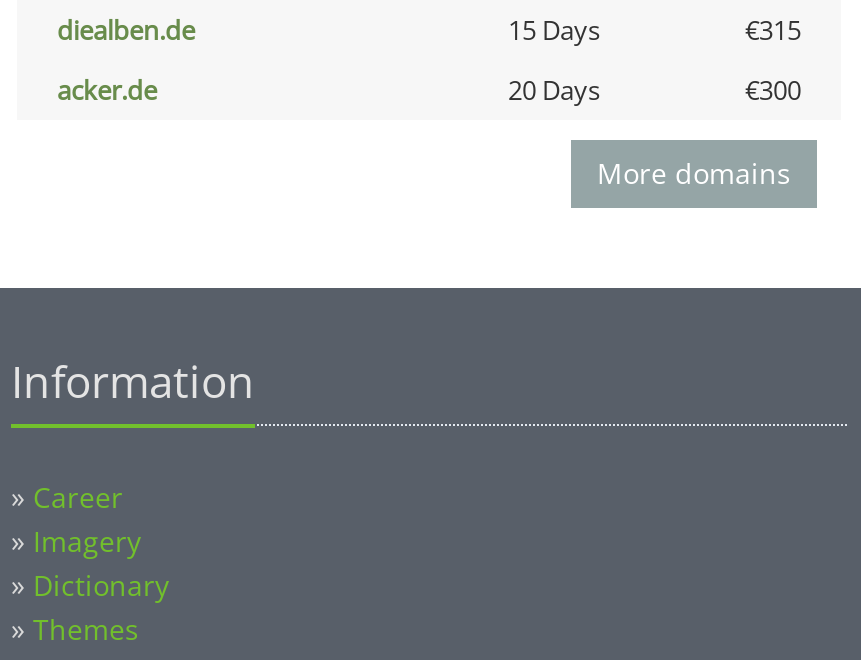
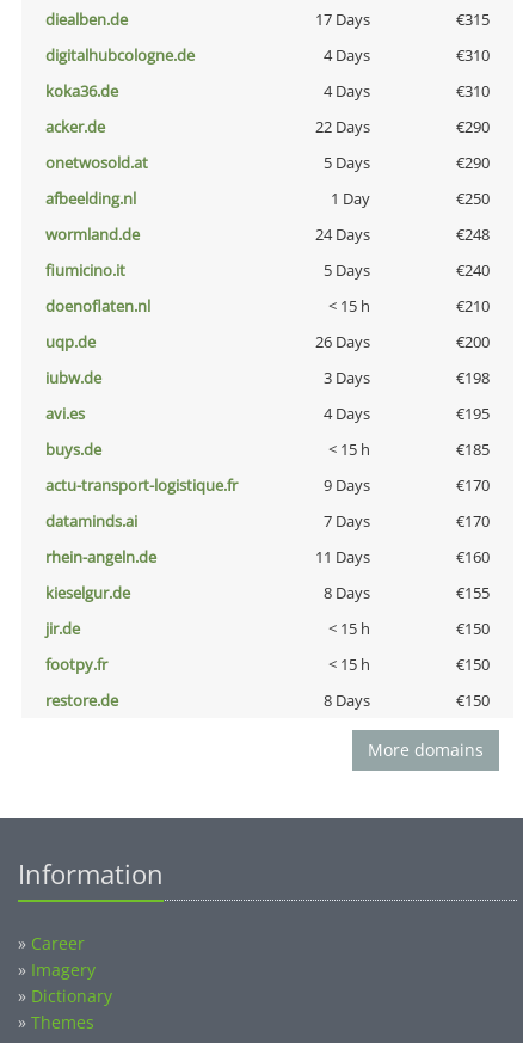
[508,12,600,48] 15 Days -> [315,8,370,30] 17 Days
none -> [45,44,490,102] digitalhubcologne.de | 4 Days | €310 | koka36.de | 4 Days | €310
[508,72,801,108] 20 Days | €300 -> [45,116,490,711] 22 Days | €290 | onetwosold.at | 5 Days | €290 | afbeelding.nl | 1 Day | €250 | wormland.de | 24 Days | €248 | fiumicino.it | 5 Days | €240 | doenoflaten.nl | < 15 h | €210 | uqp.de | 26 Days | €200 | iubw.de | 3 Days | €198 | avi.es | 4 Days | €195 | buys.de | < 15 h | €185 | actu-transport-logistique.fr | 9 Days | €170 | dataminds.ai | 7 Days | €170 | rhein-angeln.de | 11 Days | €160 | kieselgur.de | 8 Days | €155 | jir.de | < 15 h | €150 | footpy.fr | < 15 h | €150 | restore.de | 8 Days | €150

